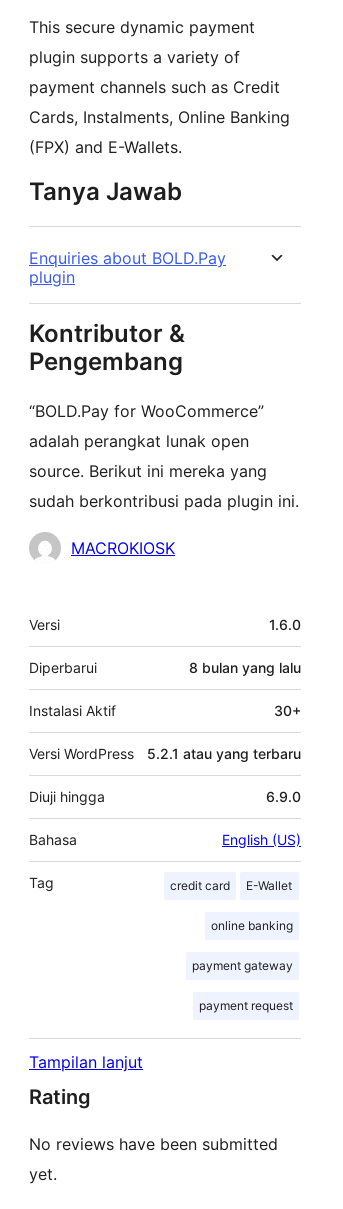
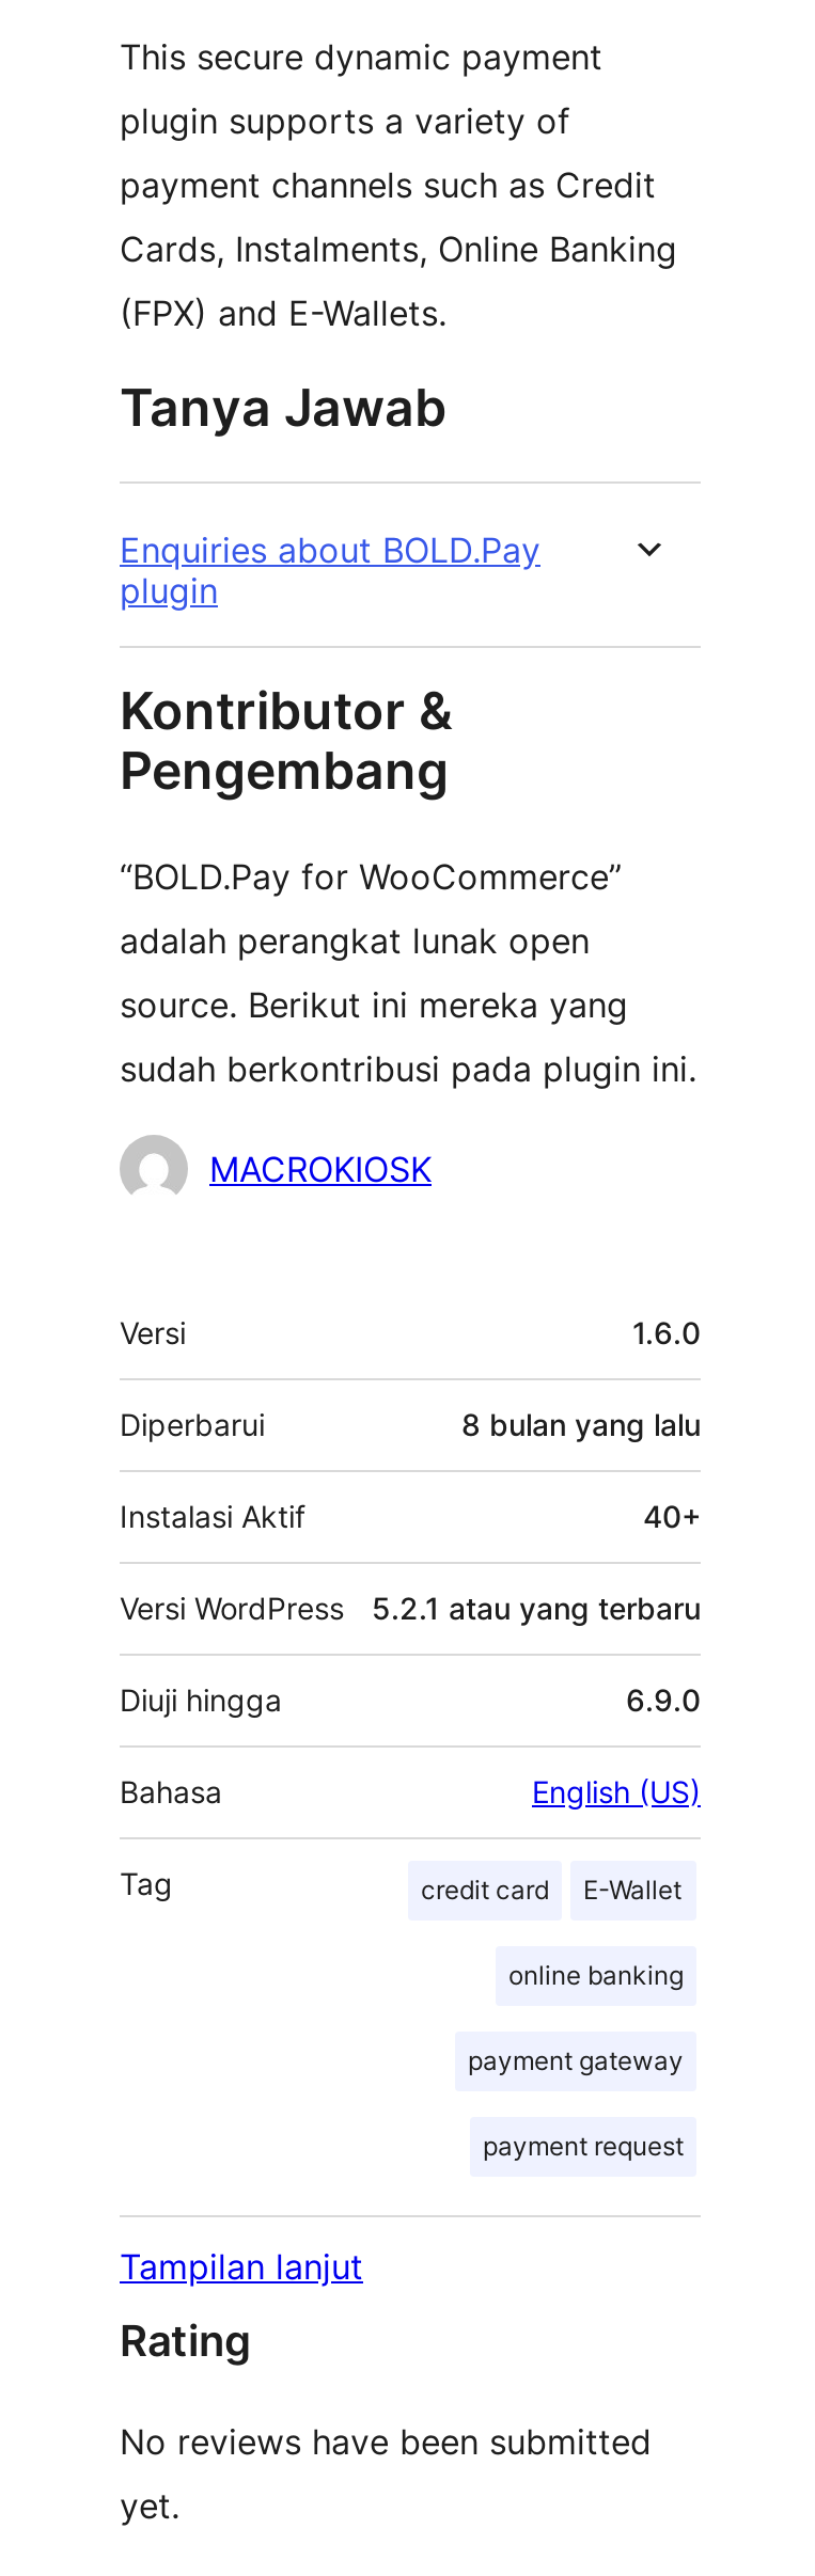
[274,702,301,719] 30+ -> [643,1498,701,1535] 40+

